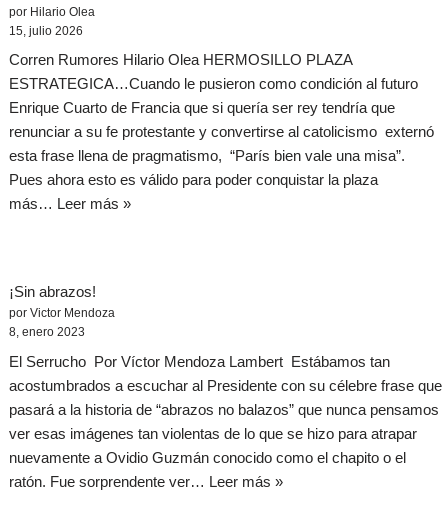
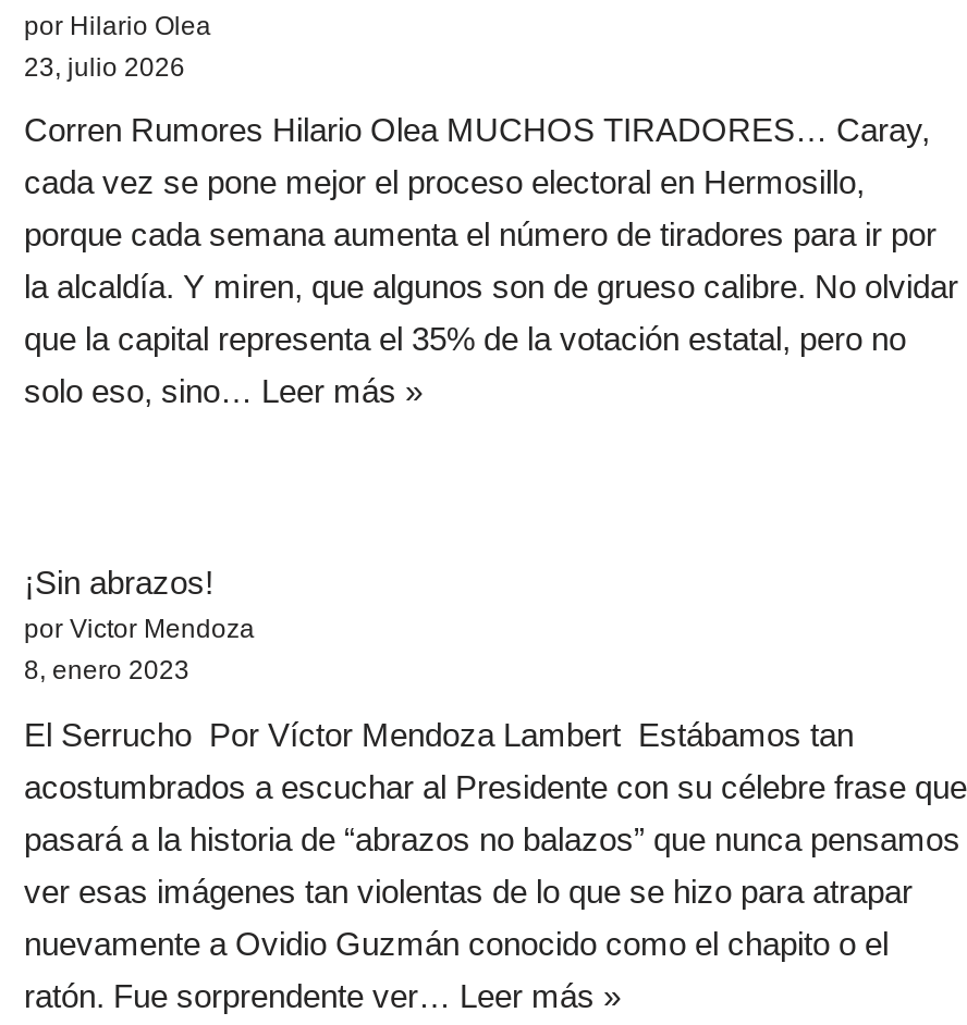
[9,23,83,37] 15, julio 2026 -> [24,51,185,82] 23, julio 2026
[9,51,434,212] Corren Rumores Hilario Olea HERMOSILLO PLAZA | ESTRATEGICA…Cuando le pusieron como condición al futuro | Enrique Cuarto de Francia que si quería ser rey tendría que | renunciar a su fe protestante y convertirse al catolicismo externó | esta frase llena de pragmatismo, “París bien vale una misa”. | Pues ahora esto es válido para poder conquistar la plaza | más… Leer más » -> [24,111,958,409] Corren Rumores Hilario Olea MUCHOS TIRADORES… Caray, | cada vez se pone mejor el proceso electoral en Hermosillo, | porque cada semana aumenta el número de tiradores para ir por | la alcaldía. Y miren, que algunos son de grueso calibre. No olvidar | que la capital representa el 35% de la votación estatal, pero no | solo eso, sino… Leer más »

